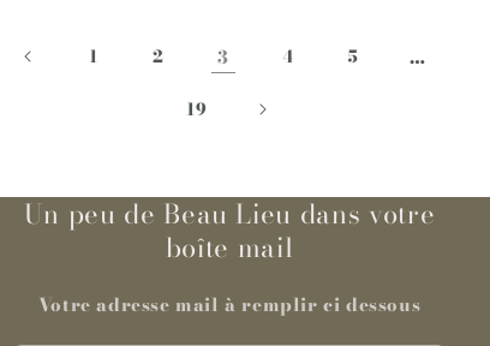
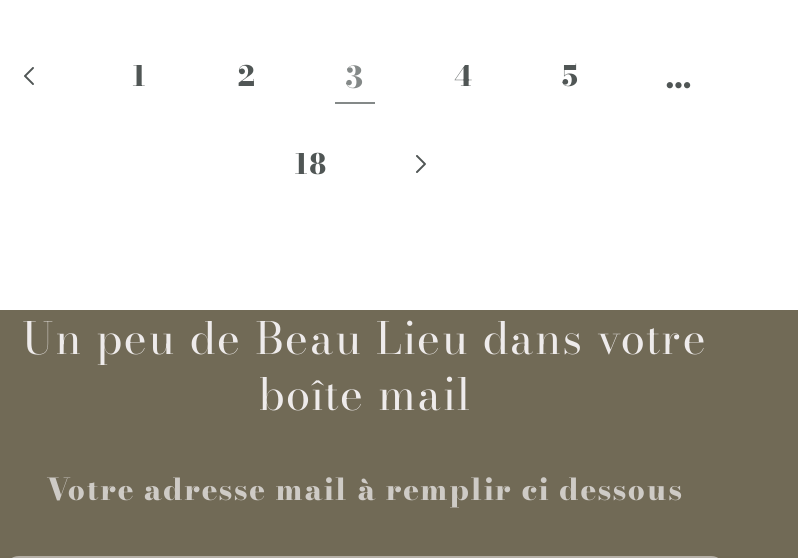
[187,96,207,122] 19 -> [294,141,328,185] 18

